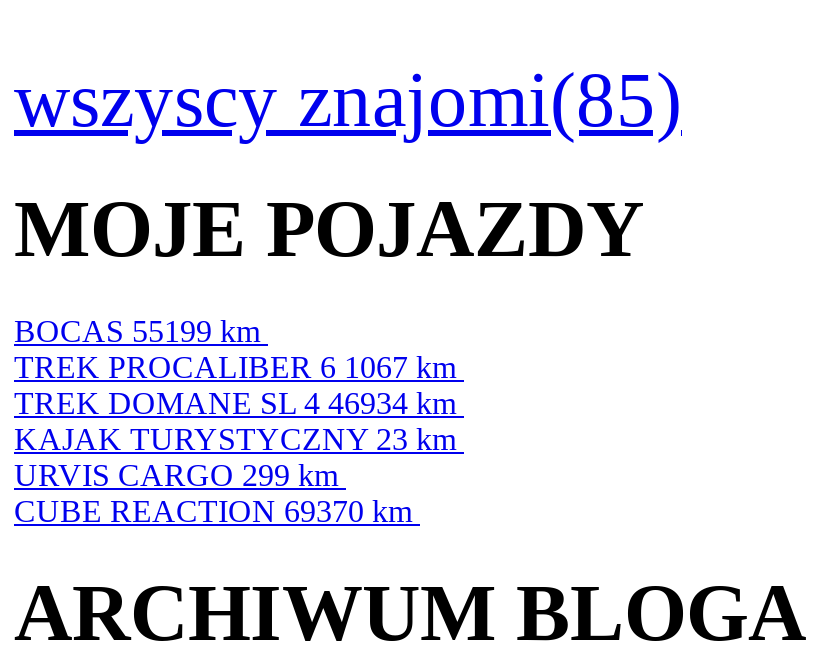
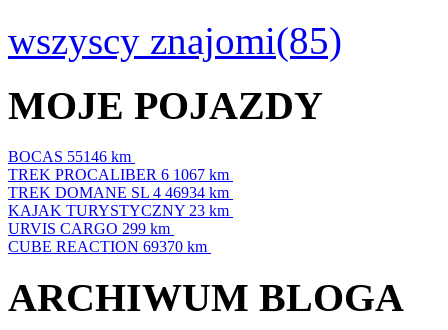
[14,313,260,347] BOCAS 55199 km -> [8,148,131,165] BOCAS 55146 km

